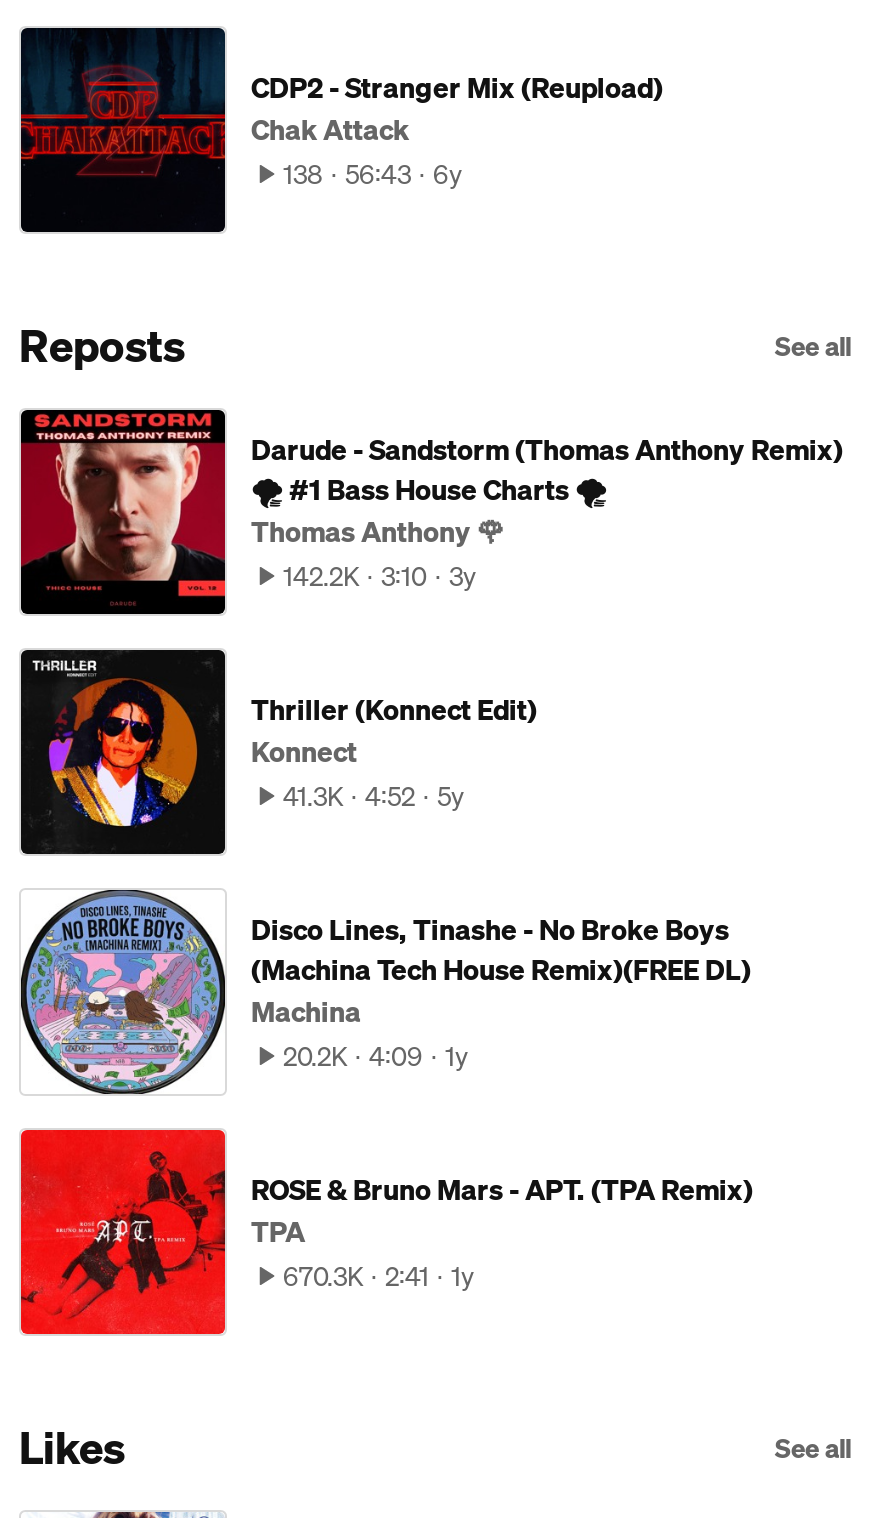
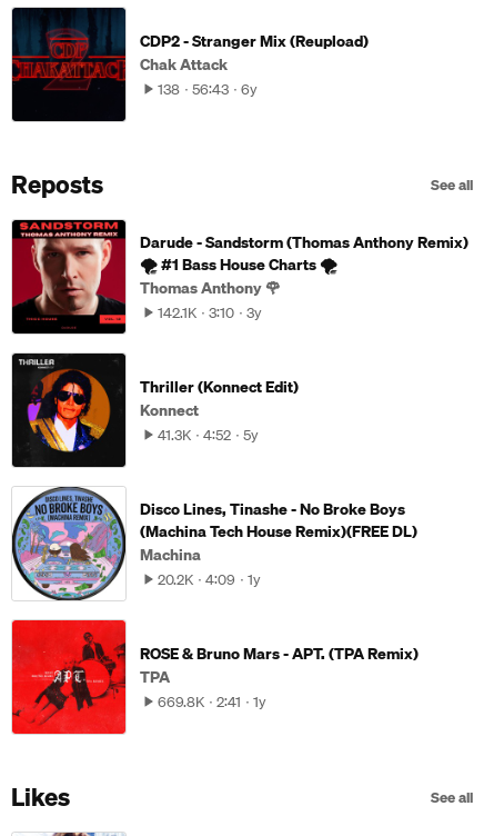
[283,557,477,597] 142.2K 3:10 3y -> [158,302,262,324] 142.1K 3:10 3y
[283,1257,475,1297] 670.3K 2:41 1y -> [158,691,266,713] 669.8K 2:41 1y

